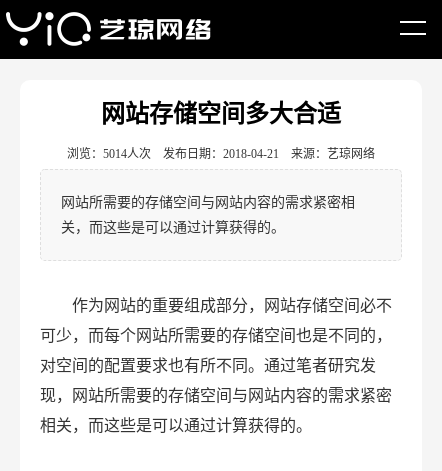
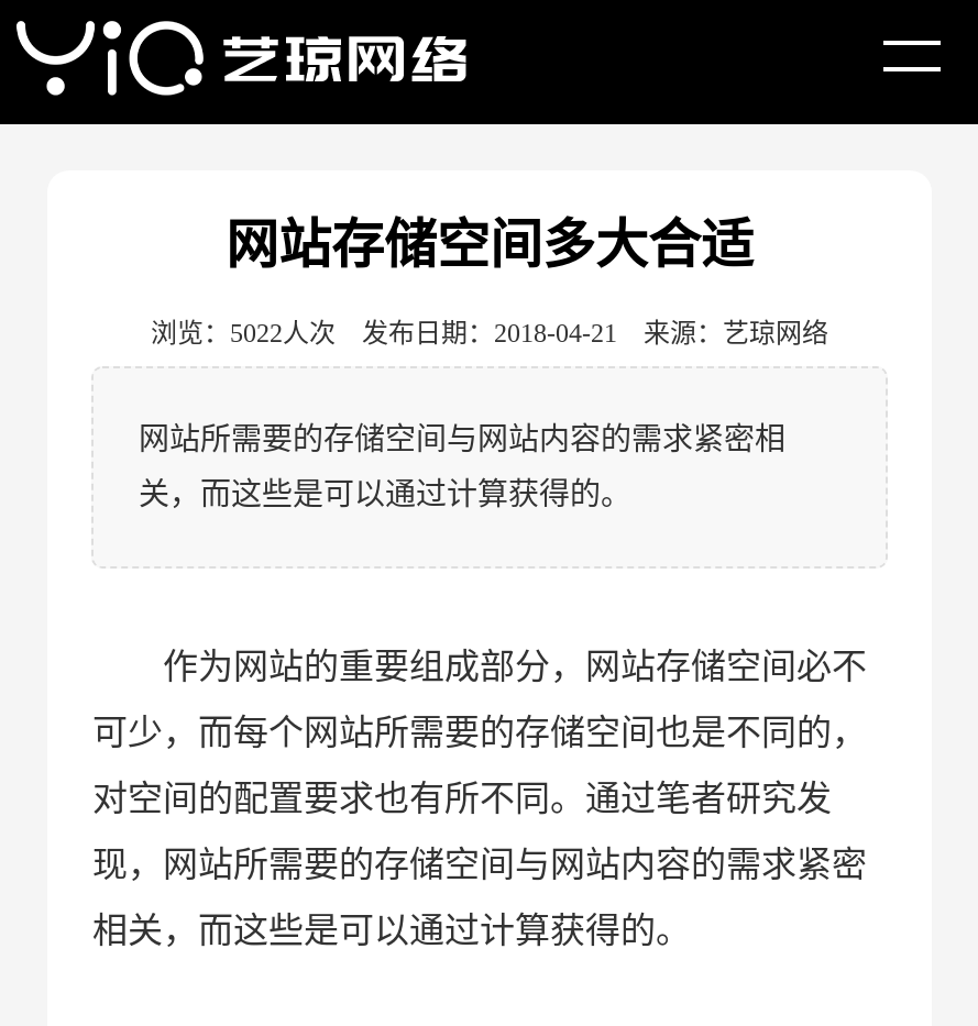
[67,147,375,161] 浏览：5014人次 发布日期：2018-04-21 来源：艺琼网络 -> [151,318,828,348] 浏览：5022人次 发布日期：2018-04-21 来源：艺琼网络

